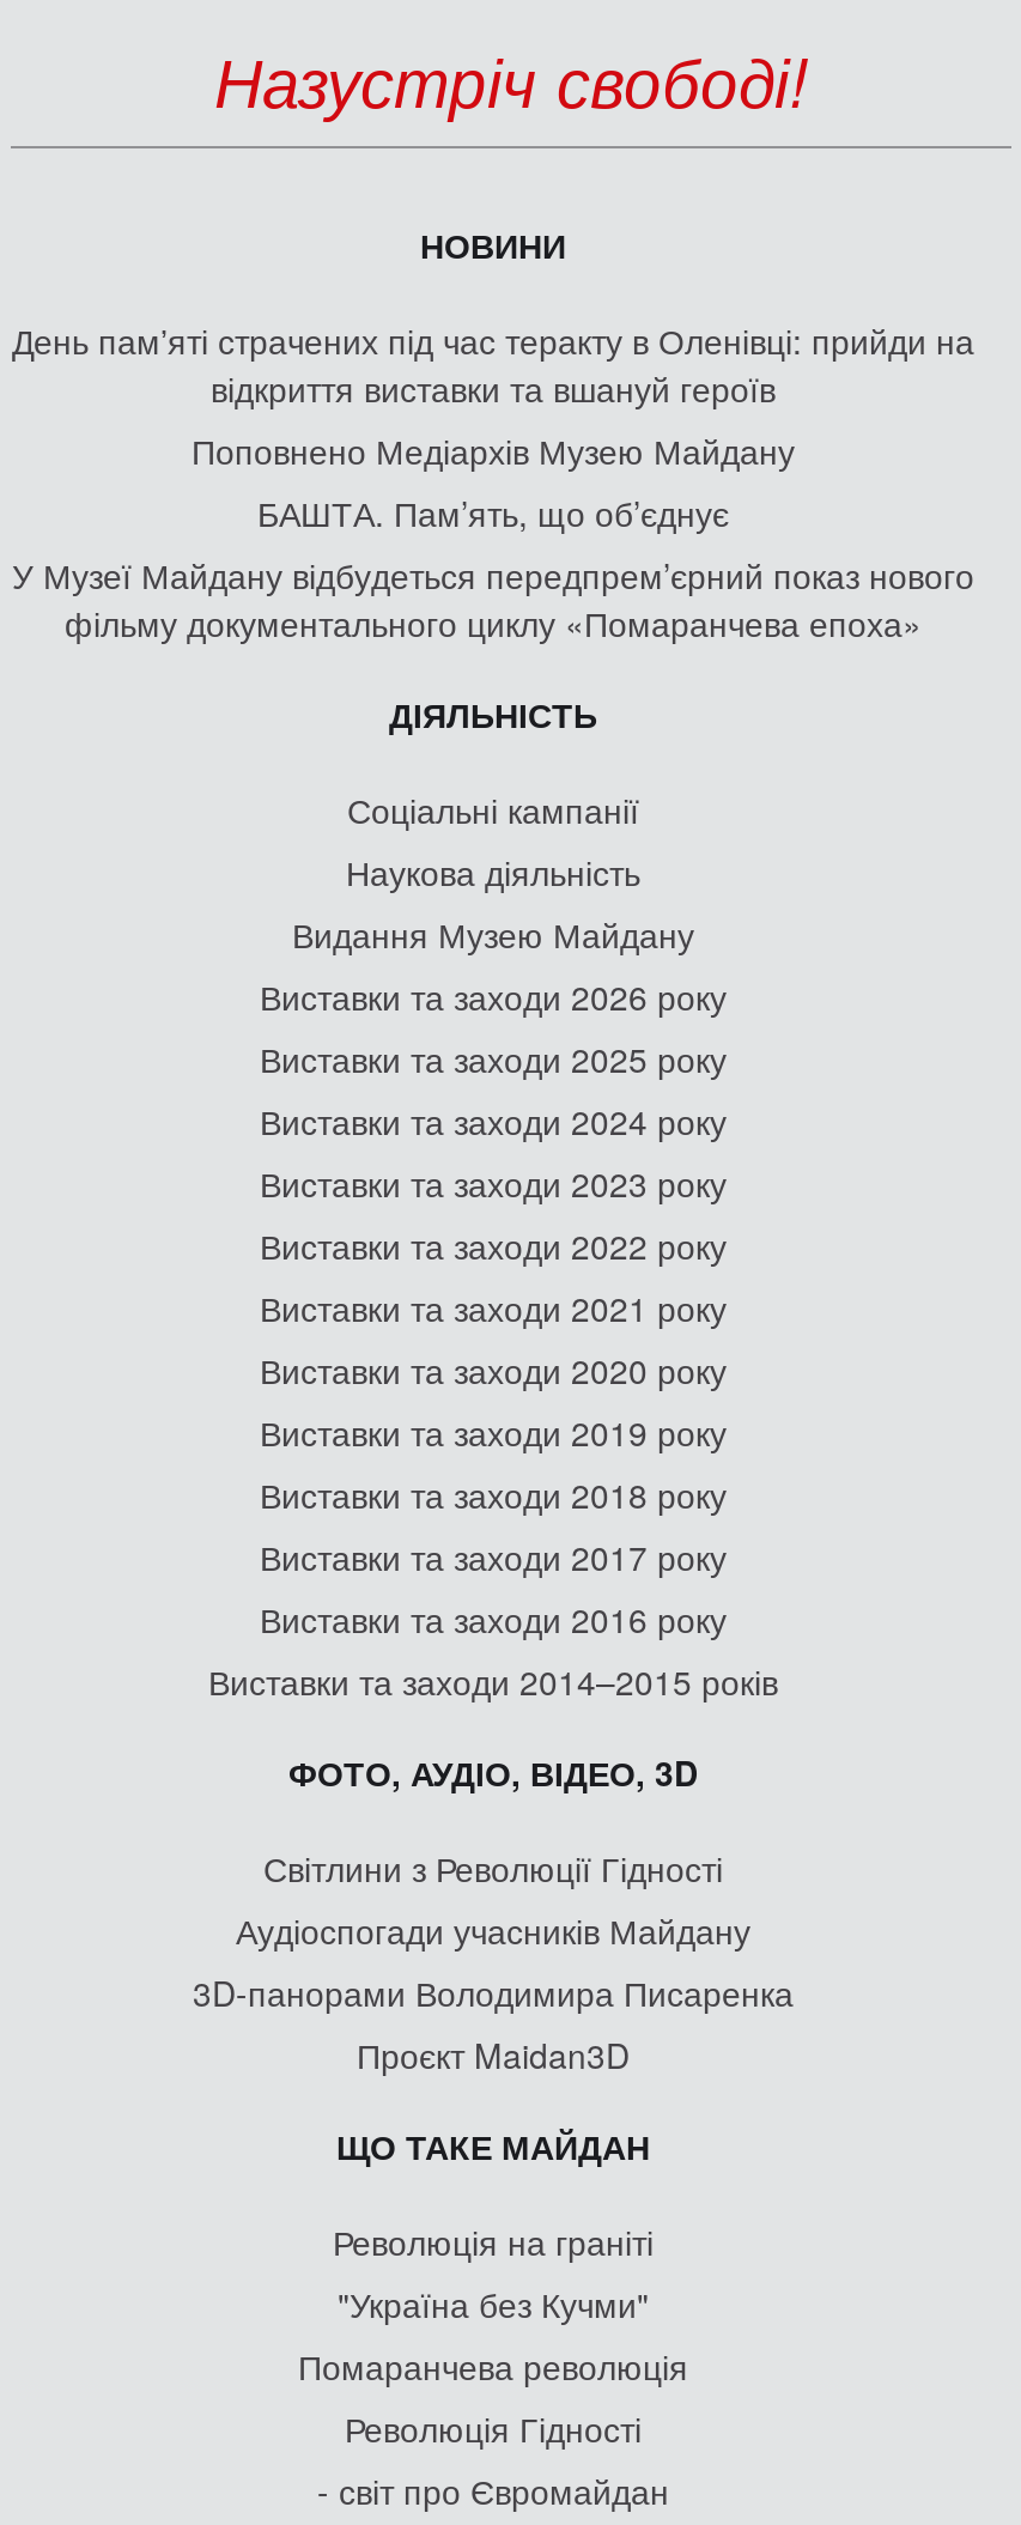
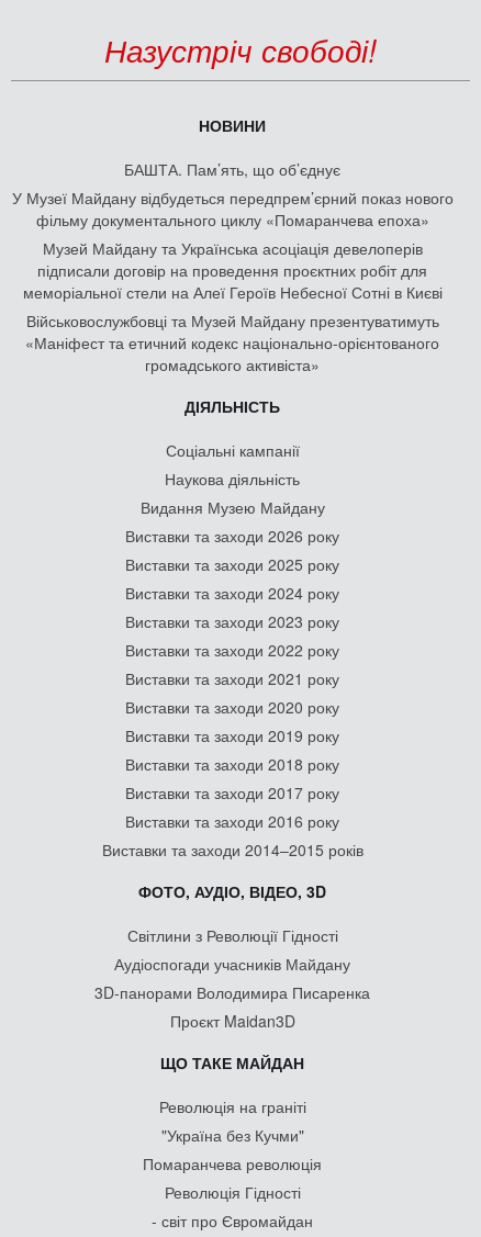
[12,316,974,474] День памʼяті страчених під час теракту в Оленівці: прийди на | відкриття виставки та вшануй героїв | Поповнено Медіархів Музею Майдану -> none
moved [12,488,974,647] -> [12,158,453,230]: БАШТА. Пам’ять, що об’єднує | У Музеї Майдану відбудеться передпрем’єрний показ нового | фільму документального циклу «Помаранчева епоха»
none -> [23,237,442,375] Музей Майдану та Українська асоціація девелоперів | підписали договір на проведення проєктних робіт для | меморіальної стели на Алеї Героїв Небесної Сотні в Києві | Військовослужбовці та Музей Майдану презентуватимуть | «Маніфест та етичний кодекс національно-орієнтованого | громадського активіста»

